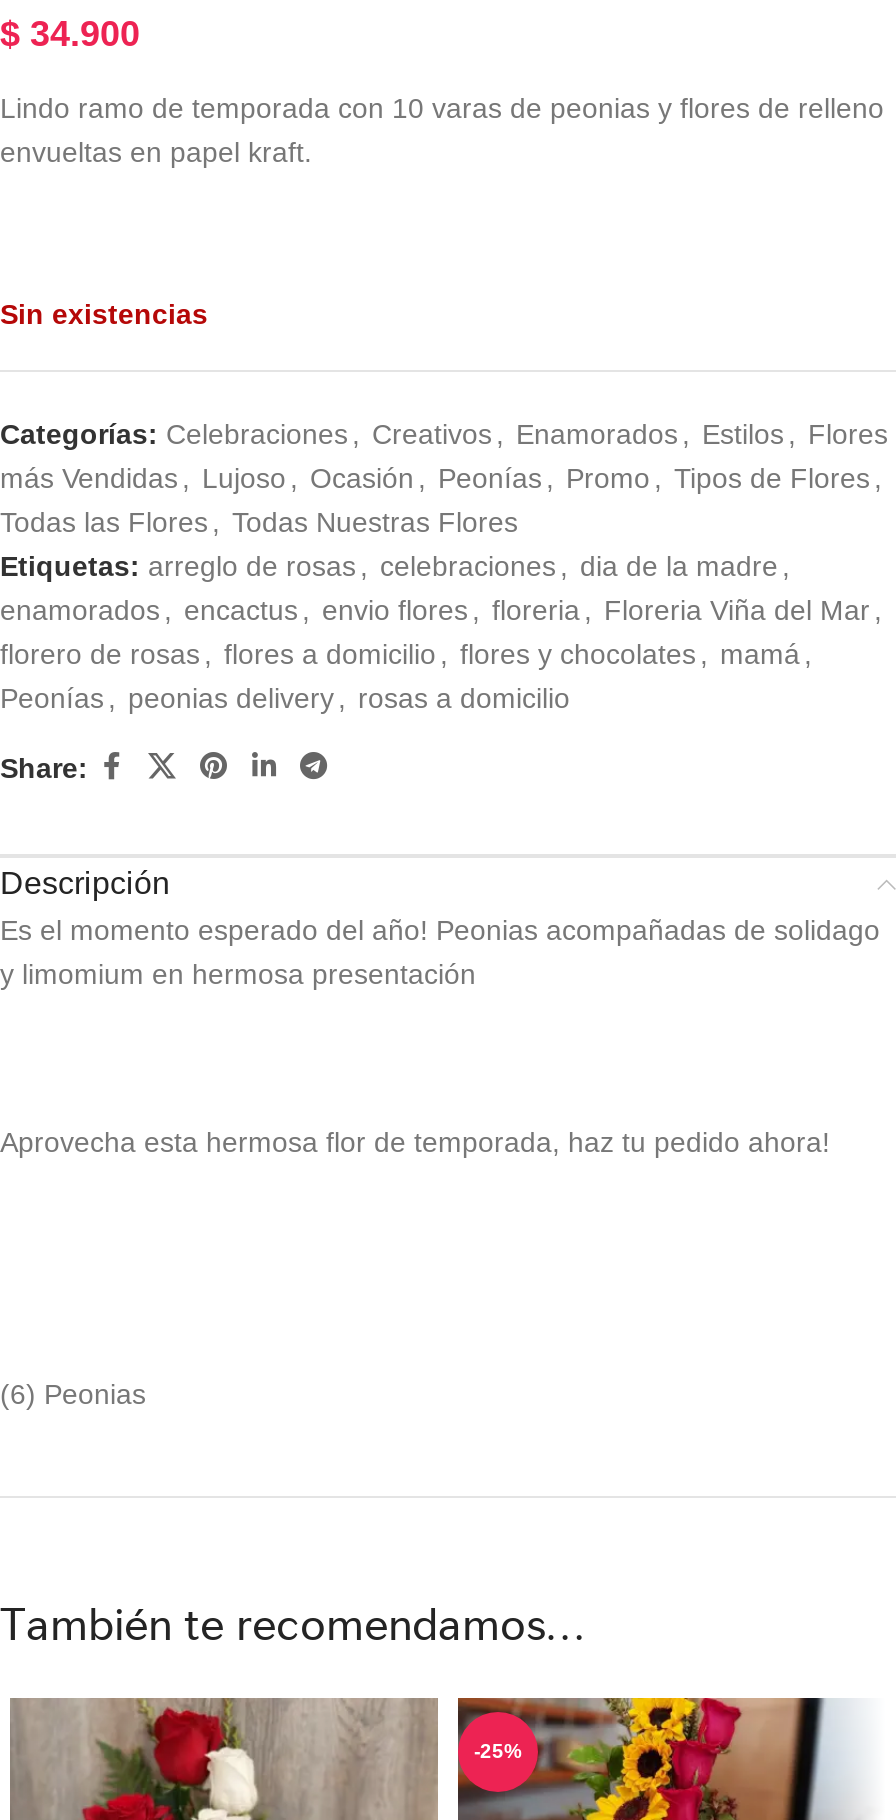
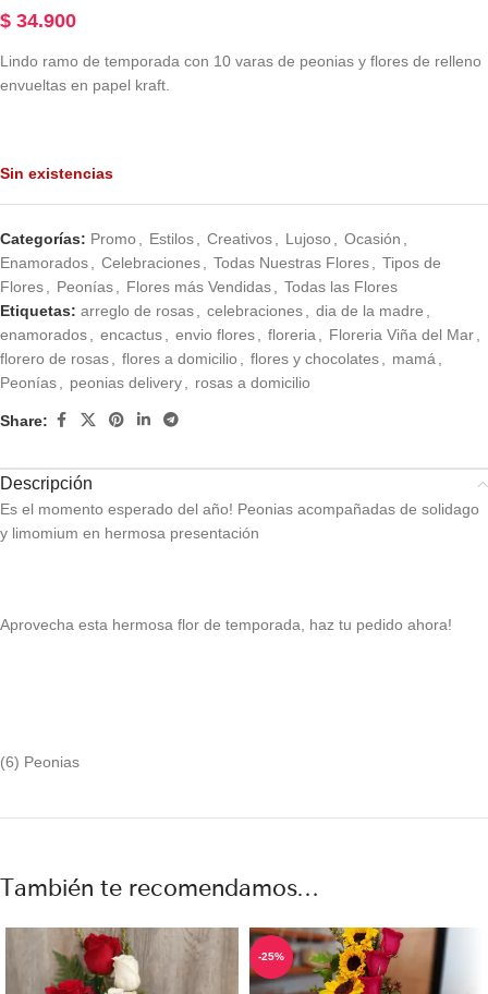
[0,419,888,539] Categorías: Celebraciones , Creativos , Enamorados , Estilos , Flores | más Vendidas , Lujoso , Ocasión , Peonías , Promo , Tipos de Flores , | Todas las Flores , Todas Nuestras Flores -> [0,230,441,296] Categorías: Promo , Estilos , Creativos , Lujoso , Ocasión , | Enamorados , Celebraciones , Todas Nuestras Flores , Tipos de | Flores , Peonías , Flores más Vendidas , Todas las Flores

